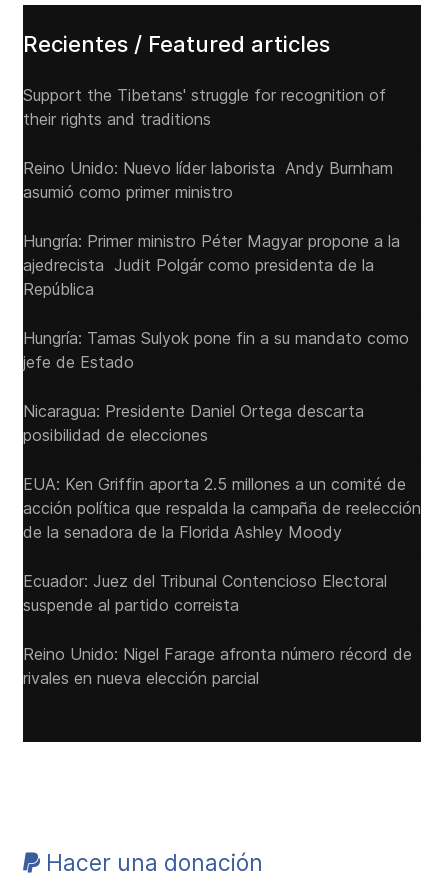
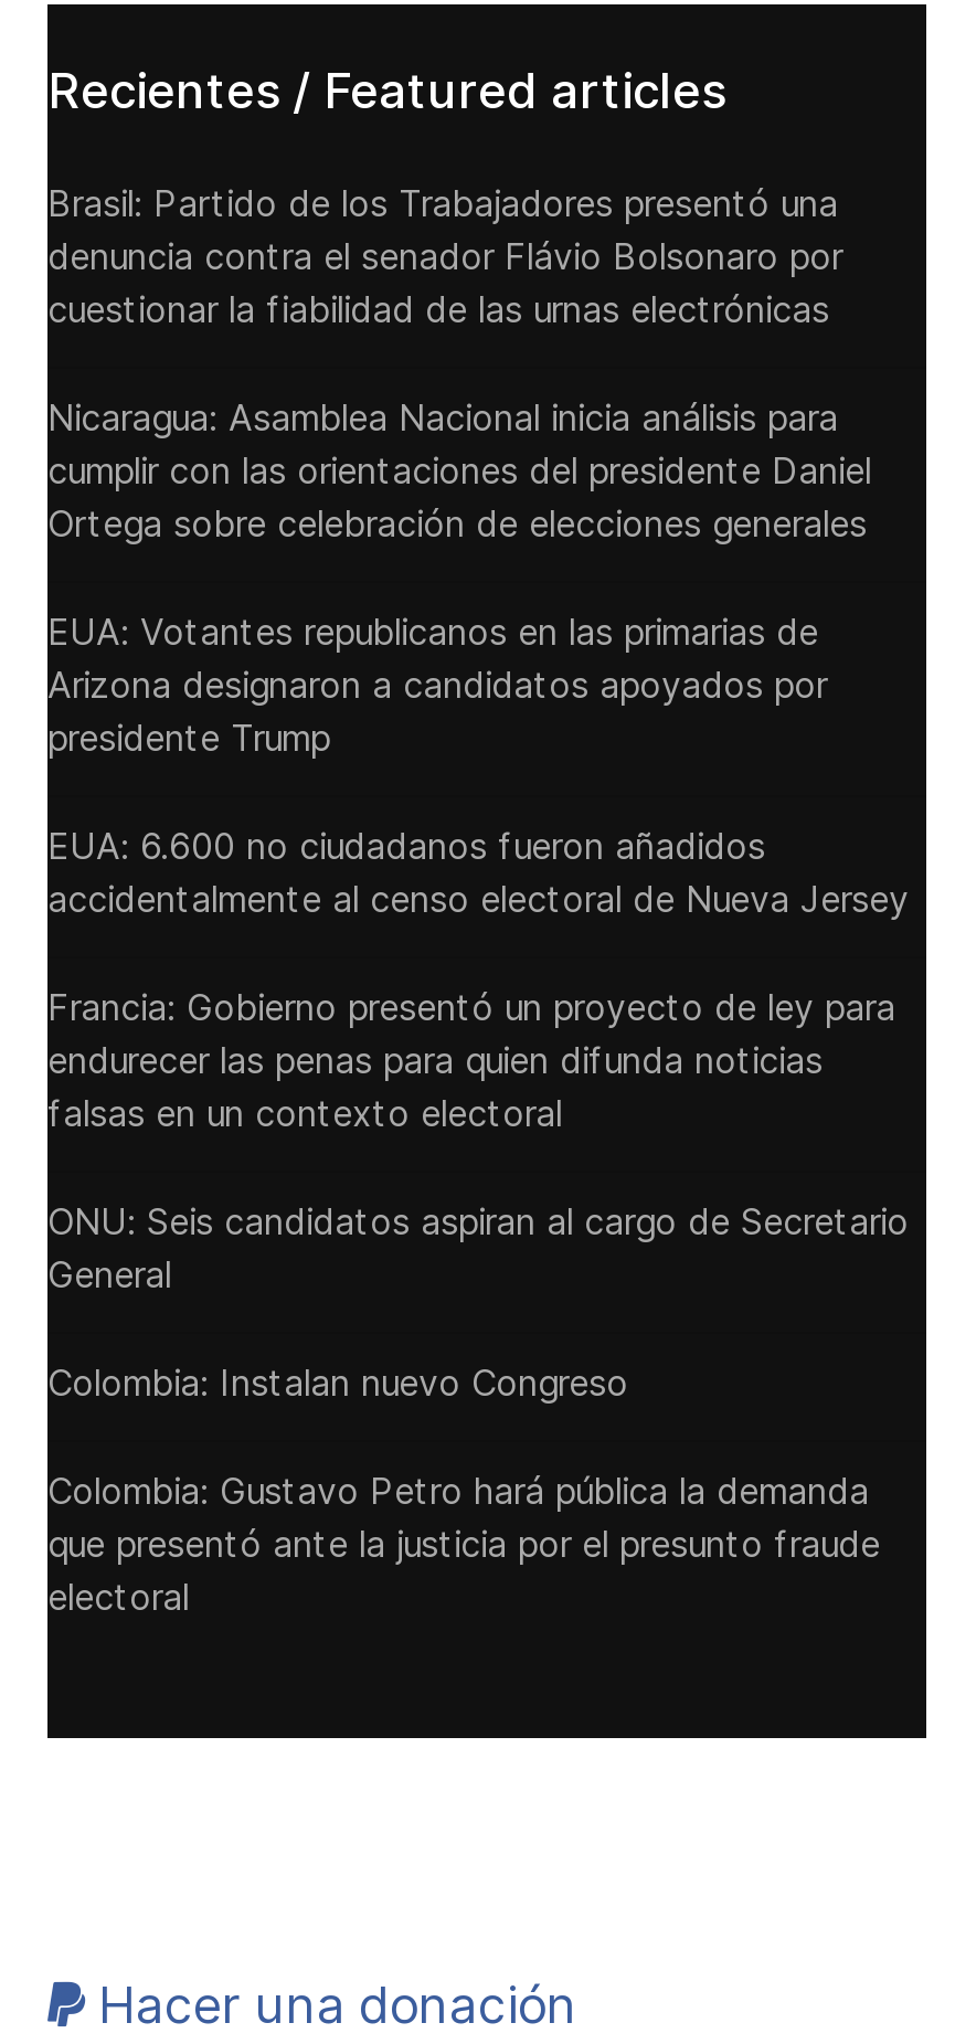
[23,85,386,129] Support the Tibetans' struggle for recognition of | their rights and traditions -> [47,181,842,331] Brasil: Partido de los Trabajadores presentó una | denuncia contra el senador Flávio Bolsonaro por | cuestionar la fiabilidad de las urnas electrónicas
[23,158,393,202] Reino Unido: Nuevo líder laborista Andy Burnham | asumió como primer ministro -> [47,395,871,546] Nicaragua: Asamblea Nacional inicia análisis para | cumplir con las orientaciones del presidente Daniel | Ortega sobre celebración de elecciones generales
[23,231,400,299] Hungría: Primer ministro Péter Magyar propone a la | ajedrecista Judit Polgár como presidenta de la | República -> [47,610,827,760] EUA: Votantes republicanos en las primarias de | Arizona designaron a candidatos apoyados por | presidente Trump
[23,328,409,372] Hungría: Tamas Sulyok pone fin ‌a su mandato como | jefe de Estado -> [47,824,920,921] EUA: 6.600 no ciudadanos fueron añadidos | accidentalmente al censo electoral de Nueva Jersey
[23,401,364,445] Nicaragua: Presidente Daniel Ortega descarta | posibilidad de elecciones -> [47,985,895,1135] Francia: Gobierno presentó un proyecto de ley para | endurecer las penas para quien difunda noticias | falsas en un contexto electoral
[23,474,421,542] EUA: Ken Griffin aporta 2.5 millones a un comité de | acción política que respalda la campaña de reelección | de la senadora de la Florida Ashley Moody -> [47,1199,909,1296] ONU: Seis candidatos aspiran al cargo de Secretario | General
[23,571,387,615] Ecuador: Juez del Tribunal Contencioso Electoral | suspende al partido correista -> [47,1360,628,1405] Colombia: Instalan nuevo Congreso
[23,644,412,688] Reino Unido: Nigel Farage afronta número récord de | rivales en nueva elección parcial -> [47,1469,880,1619] Colombia: Gustavo Petro hará pública la demanda | que presentó ante la justicia por el presunto fraude | electoral

